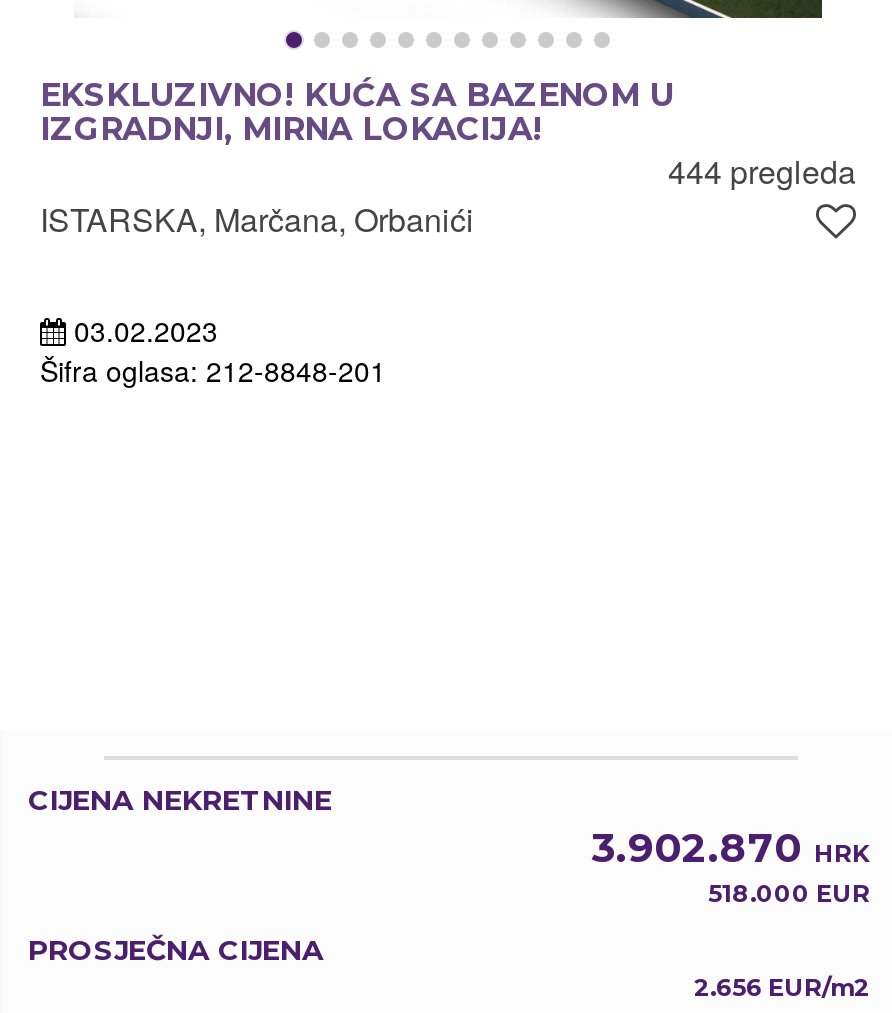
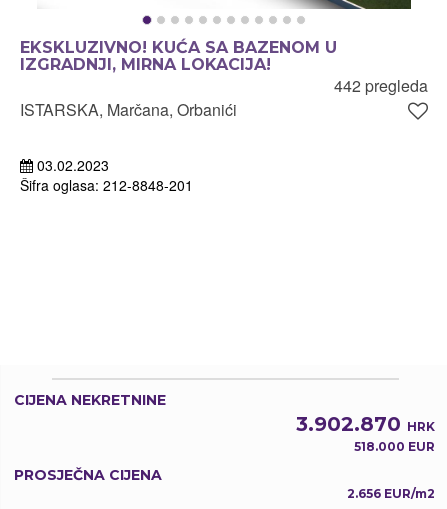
[668,148,856,194] 444 pregleda -> [334,74,428,97] 442 pregleda

